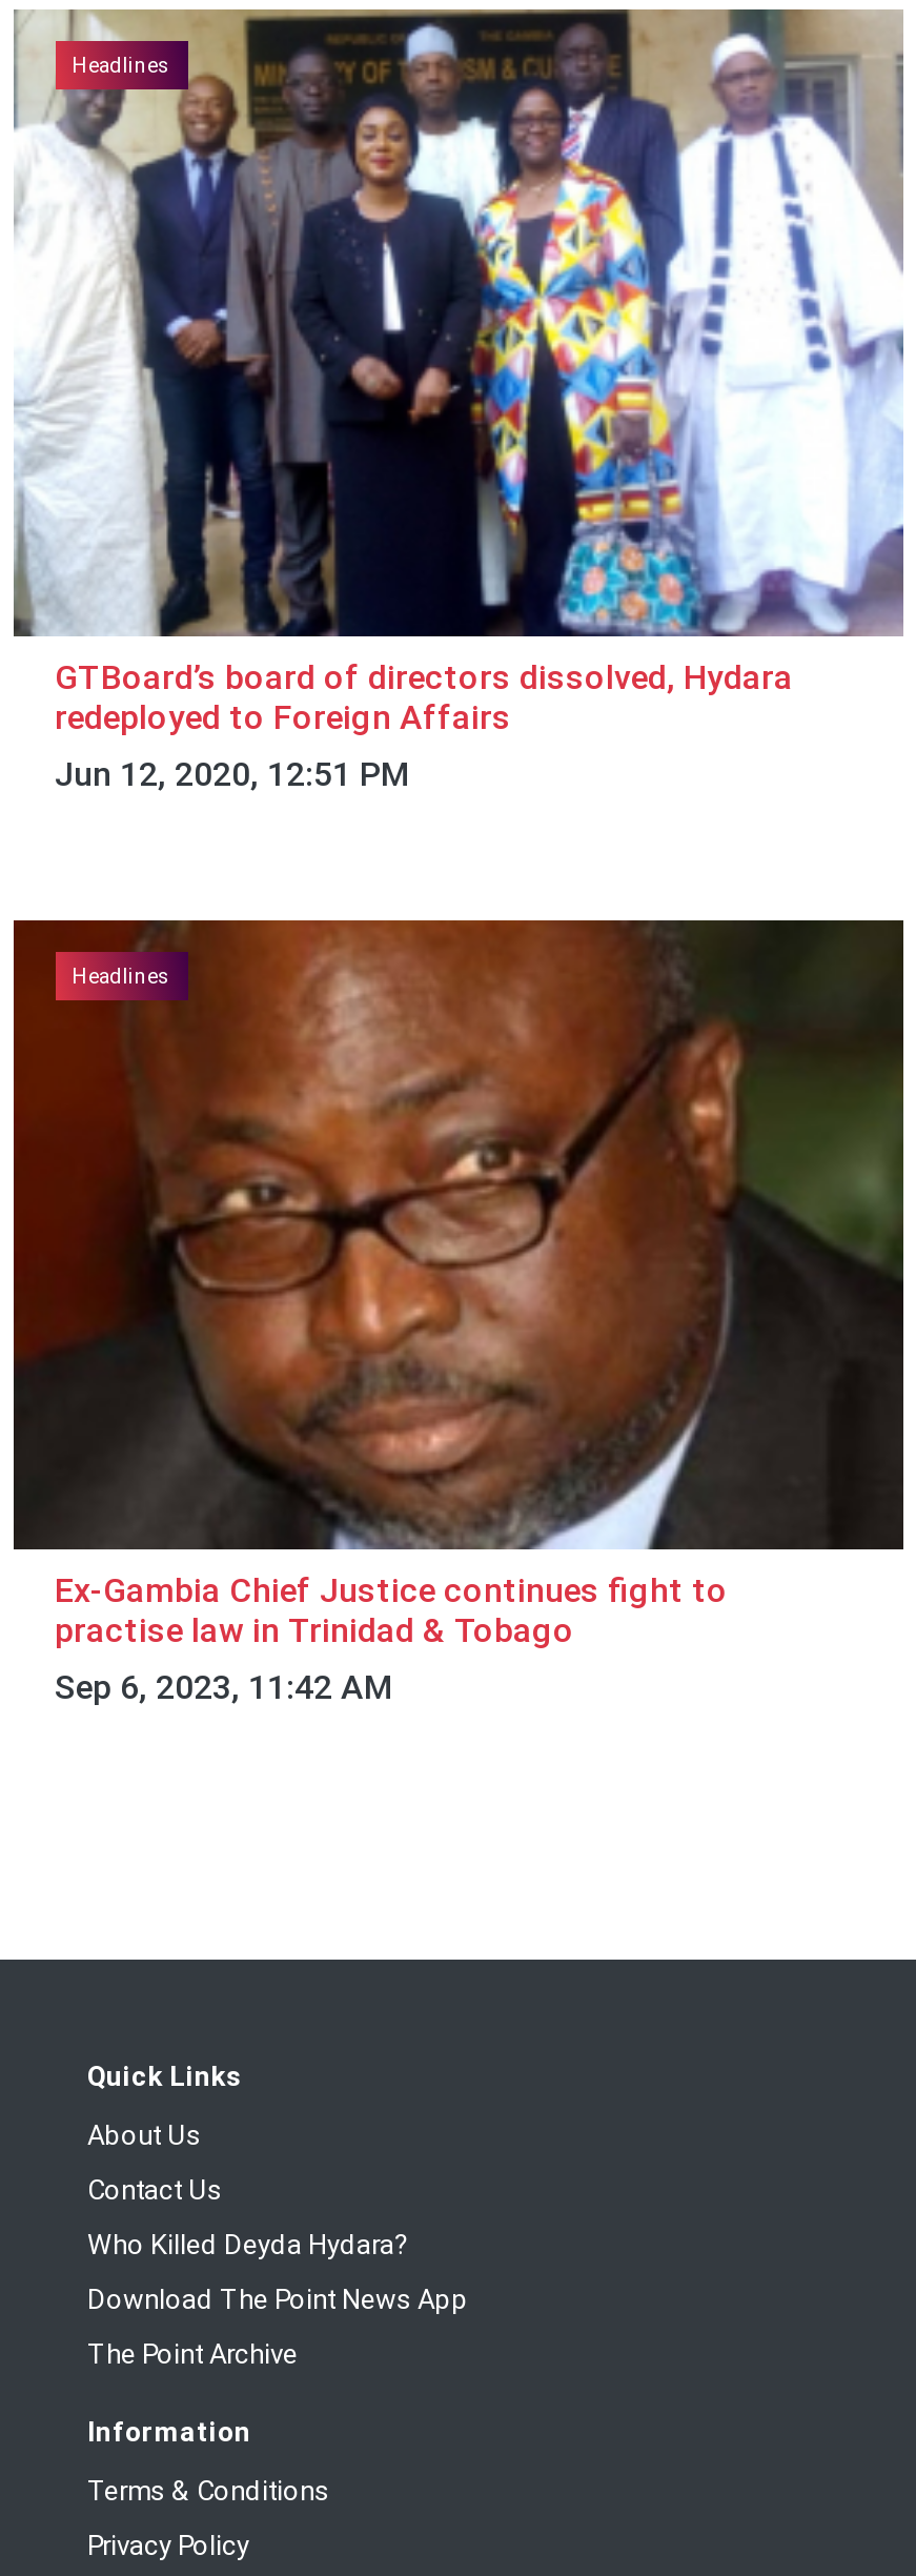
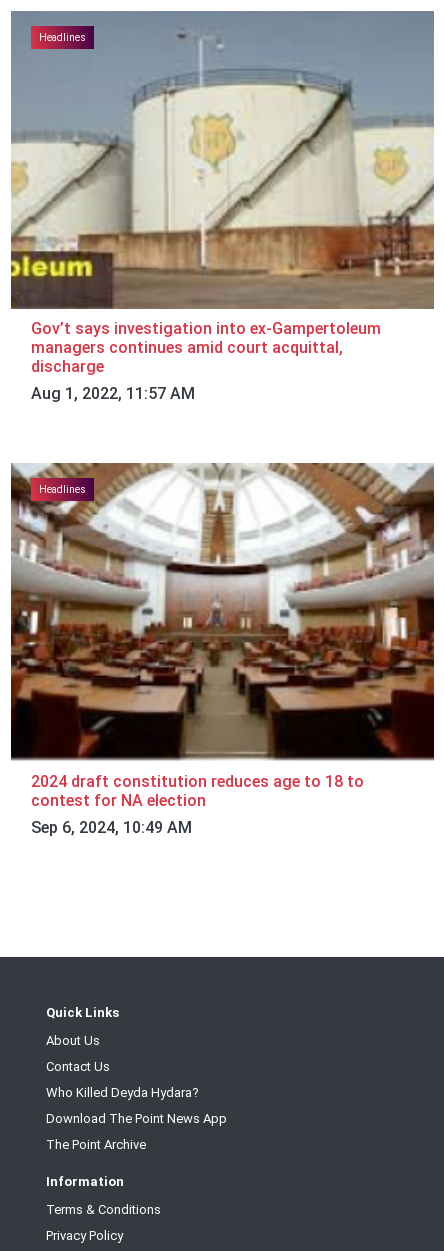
[14,9,903,794] [image] | GTBoard’s board of directors dissolved, Hydara | redeployed to Foreign Affairs | Jun 12, 2020, 12:51 PM -> [10,11,435,403] [image] | Gov’t says investigation into ex-Gampertoleum | managers continues amid court acquittal, | discharge | Aug 1, 2022, 11:57 AM
[12,918,905,1707] [image] | Ex-Gambia Chief Justice continues fight to | practise law in Trinidad & Tobago | Sep 6, 2023, 11:42 AM -> [10,462,435,837] [image] | 2024 draft constitution reduces age to 18 to | contest for NA election | Sep 6, 2024, 10:49 AM

